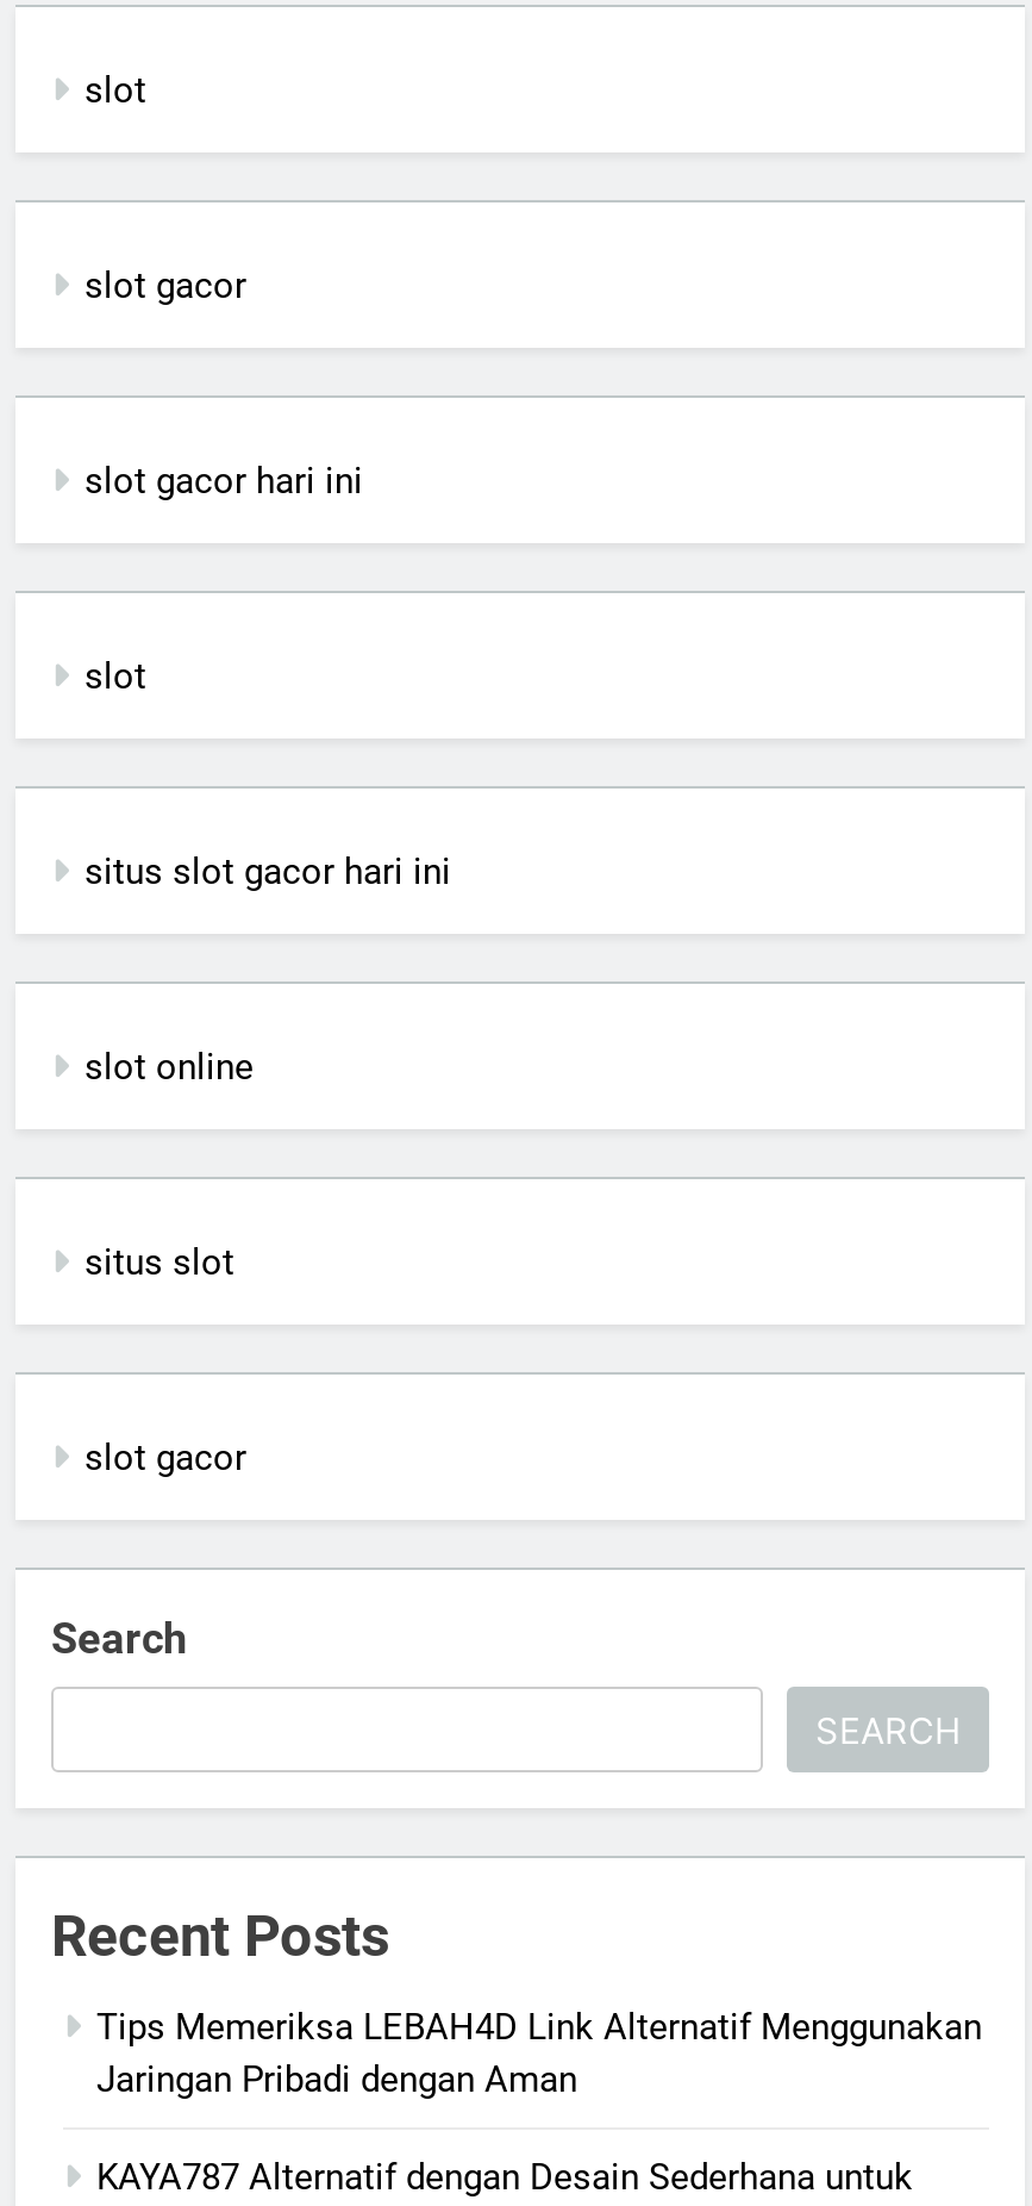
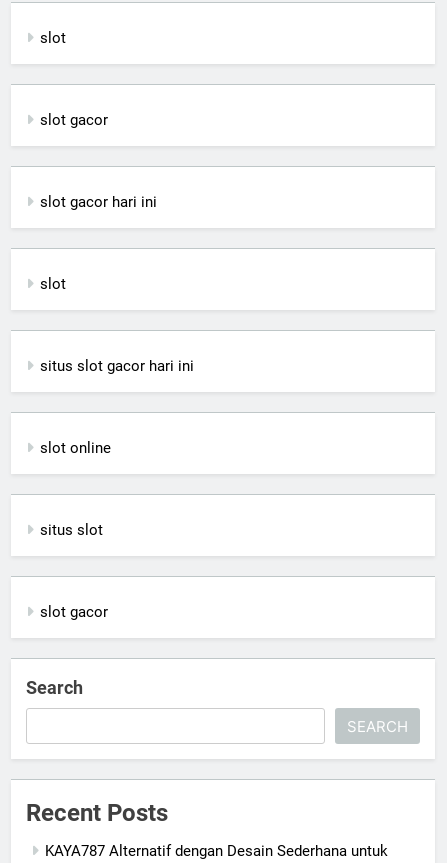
[96,2006,982,2102] Tips Memeriksa LEBAH4D Link Alternatif Menggunakan | Jaringan Pribadi dengan Aman -> none

